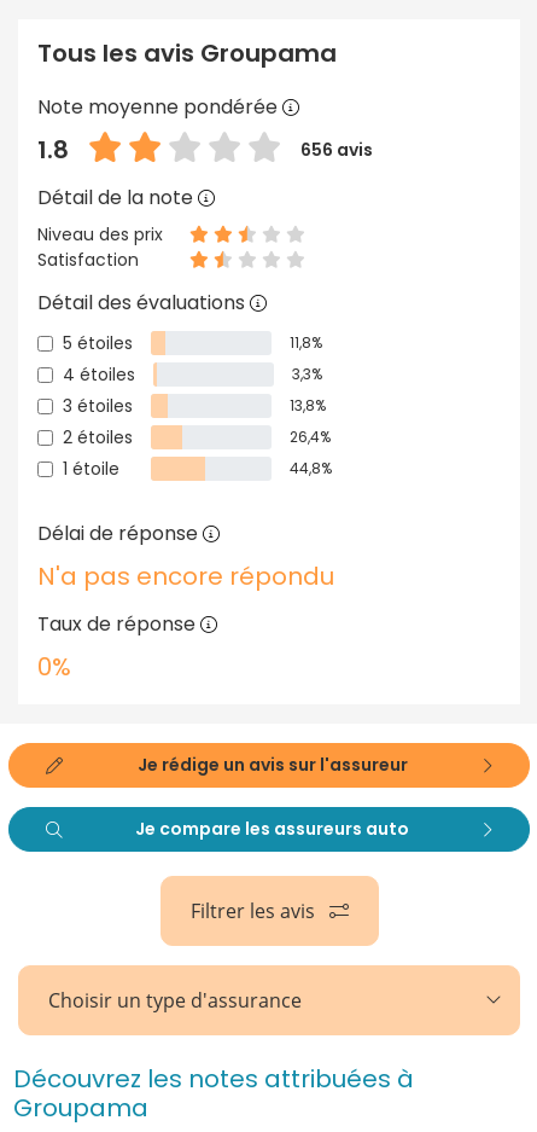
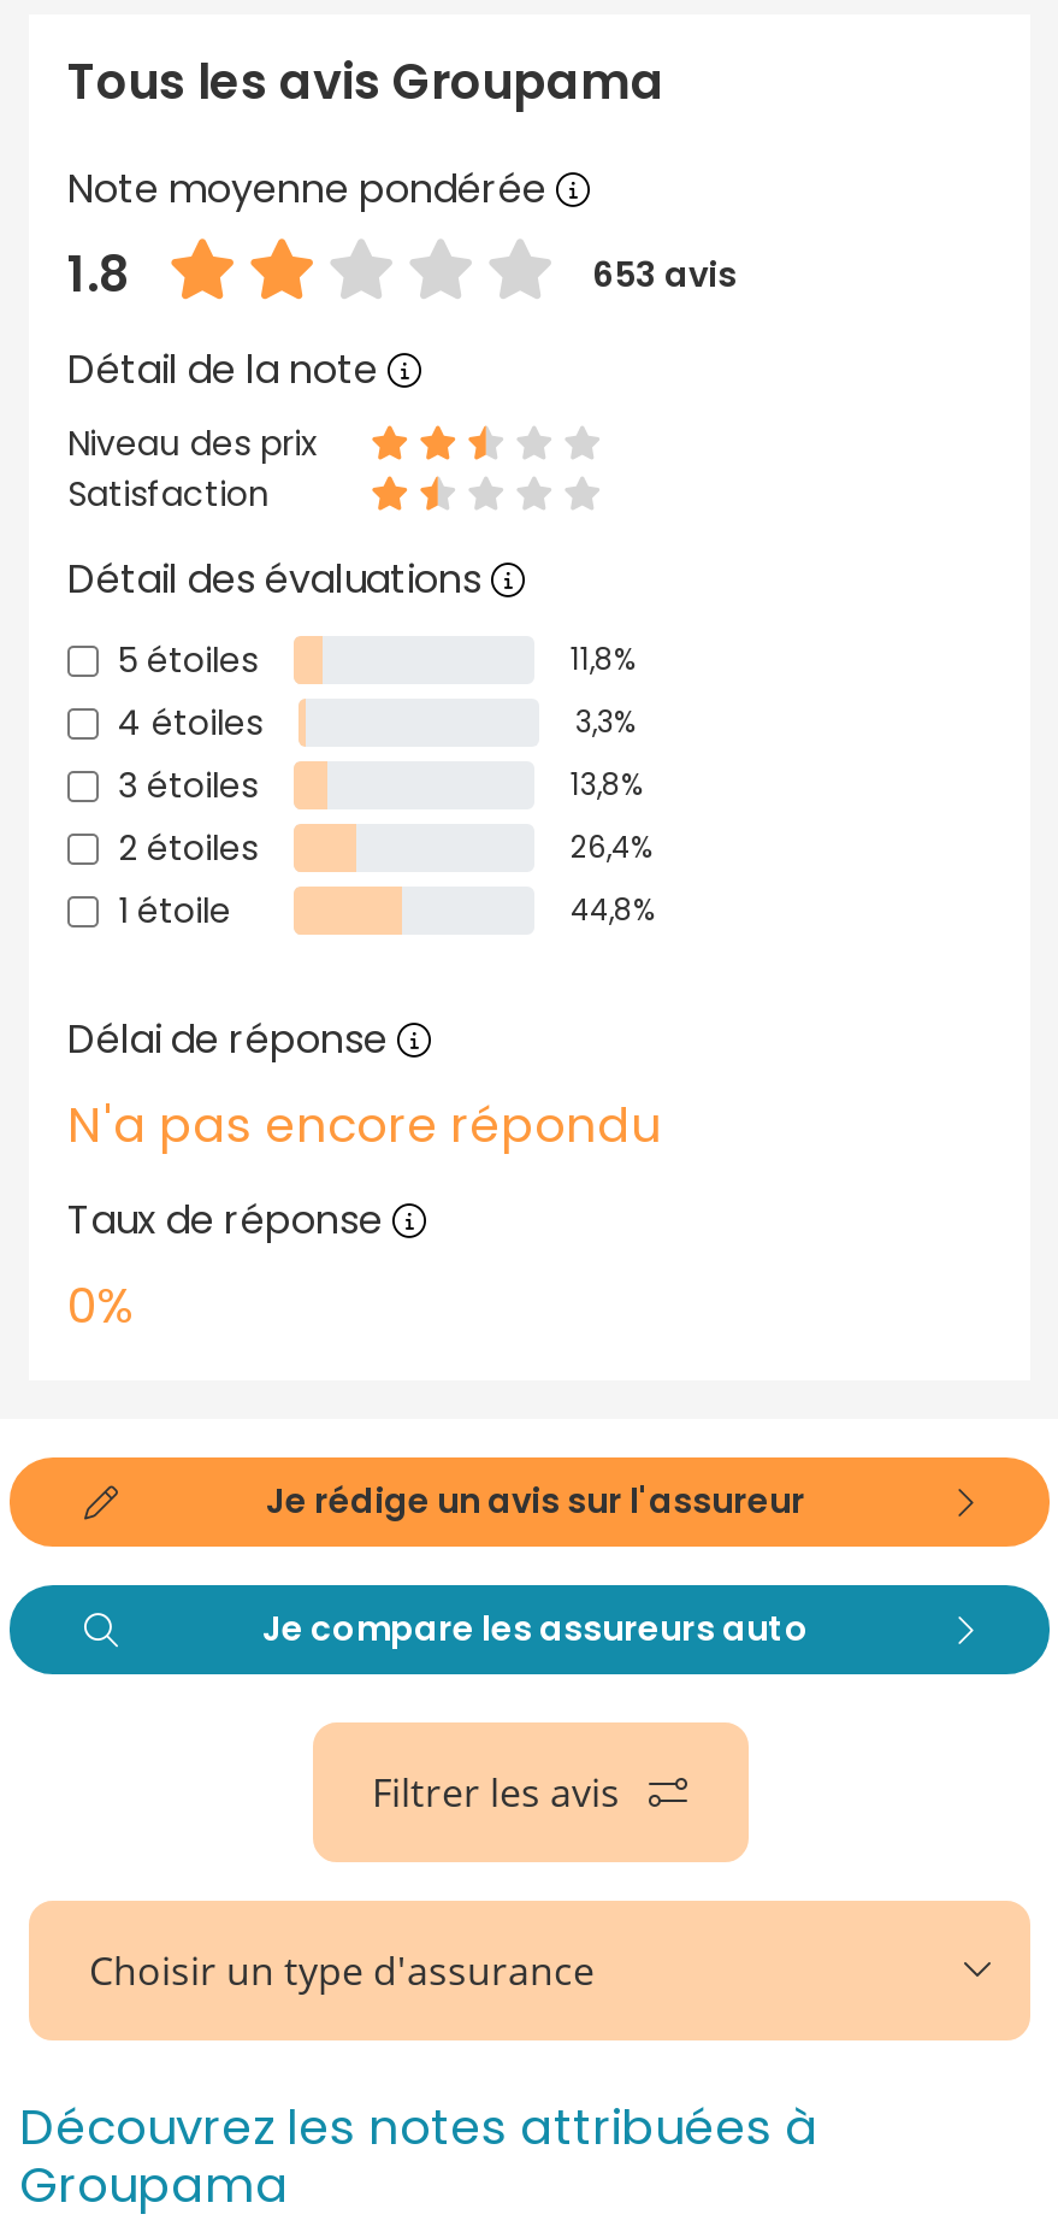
[300,137,373,161] 656 avis -> [592,249,737,298] 653 avis

